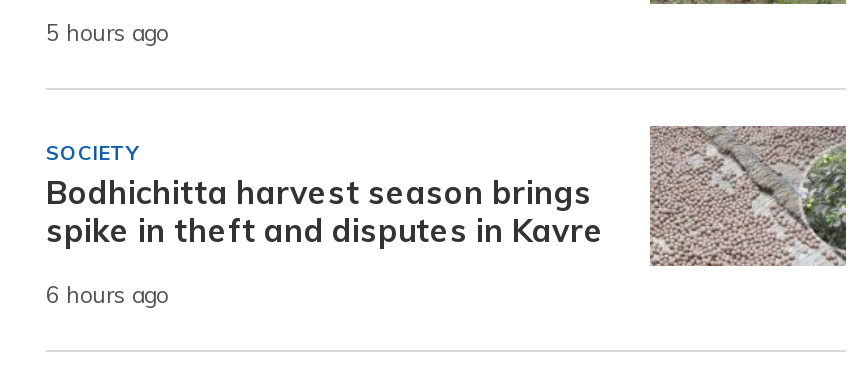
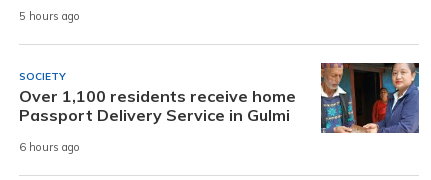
[46,124,848,268] [image] | Bodhichitta harvest season brings | spike in theft and disputes in Kavre -> [19,63,420,134] [image] | Over 1,100 residents receive home | Passport Delivery Service in Gulmi

